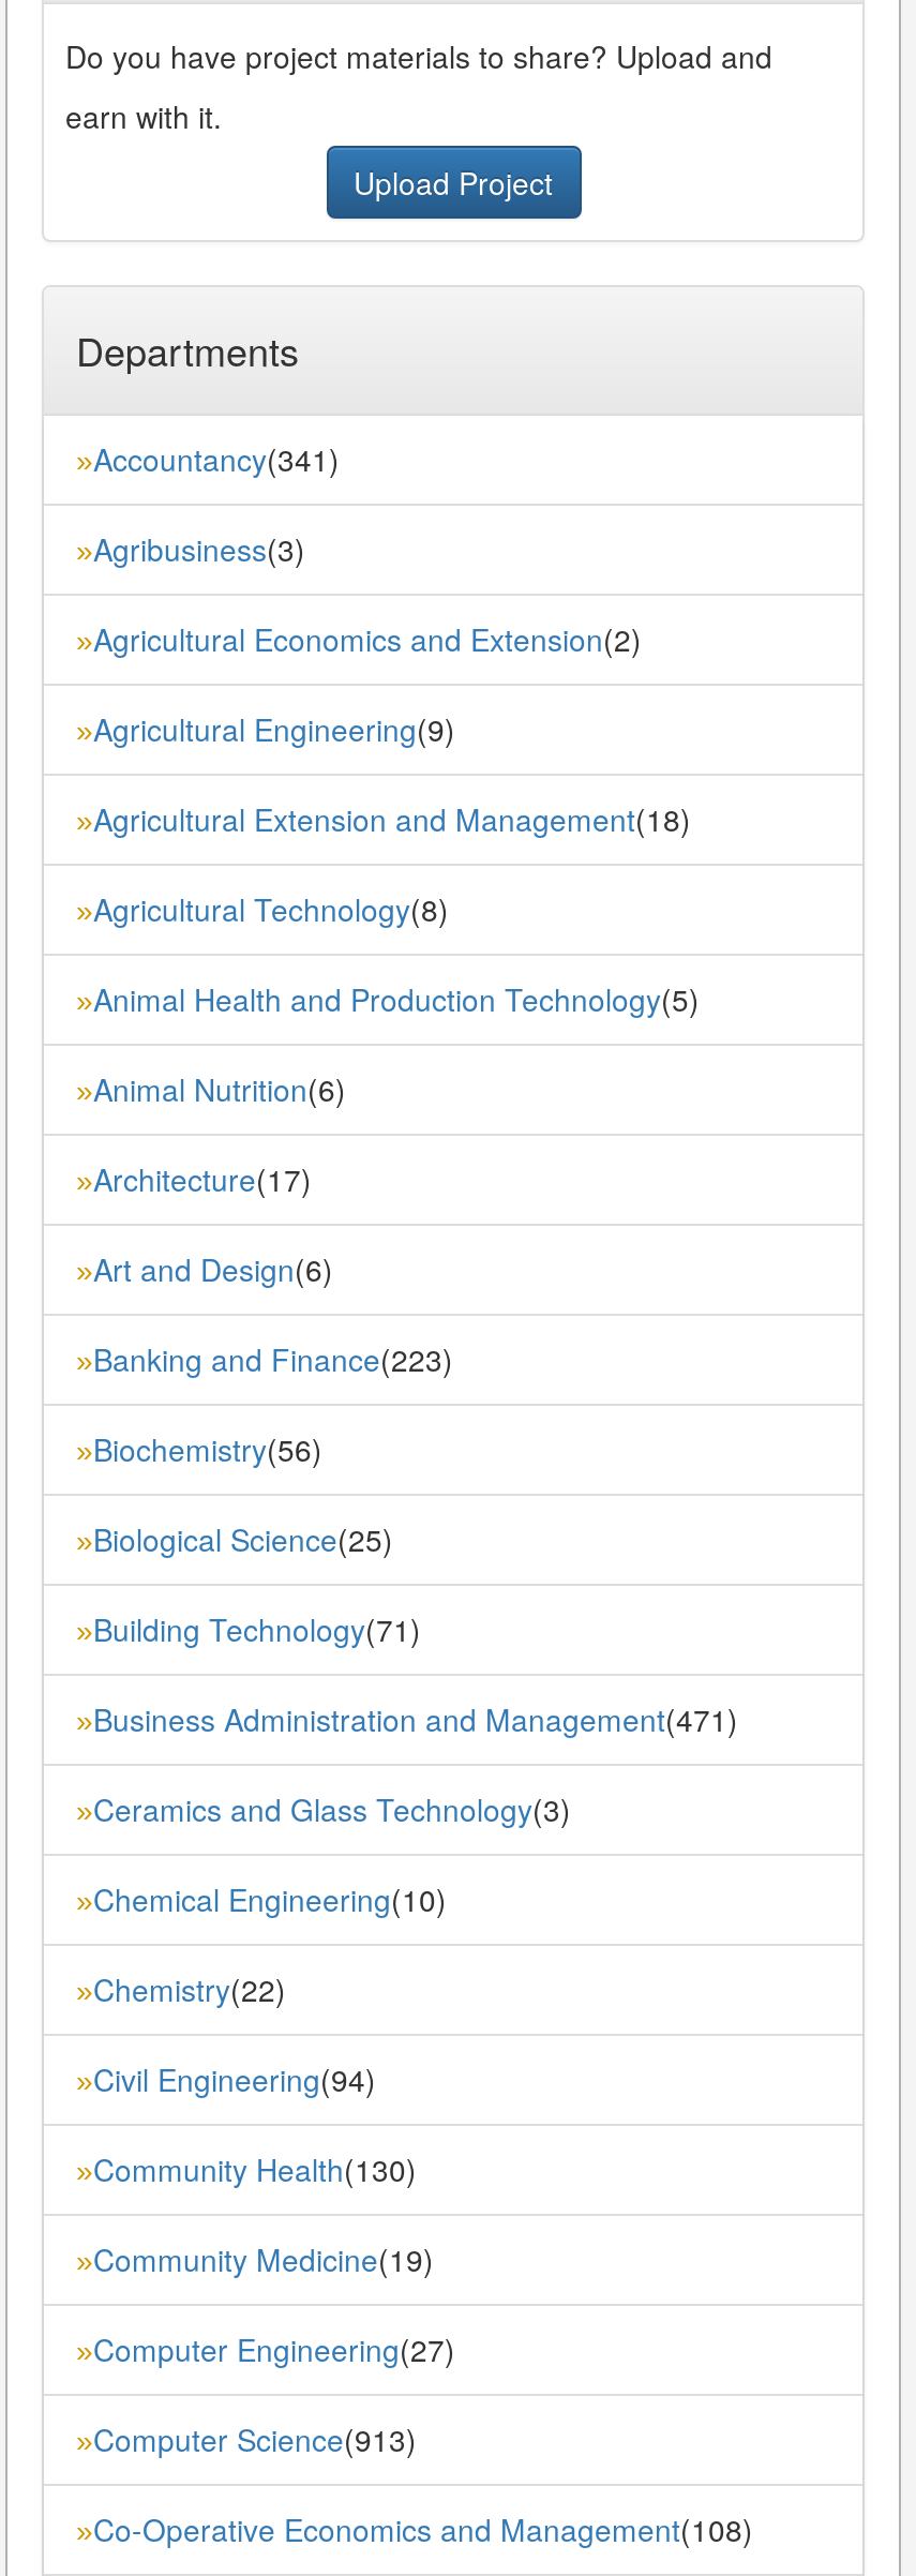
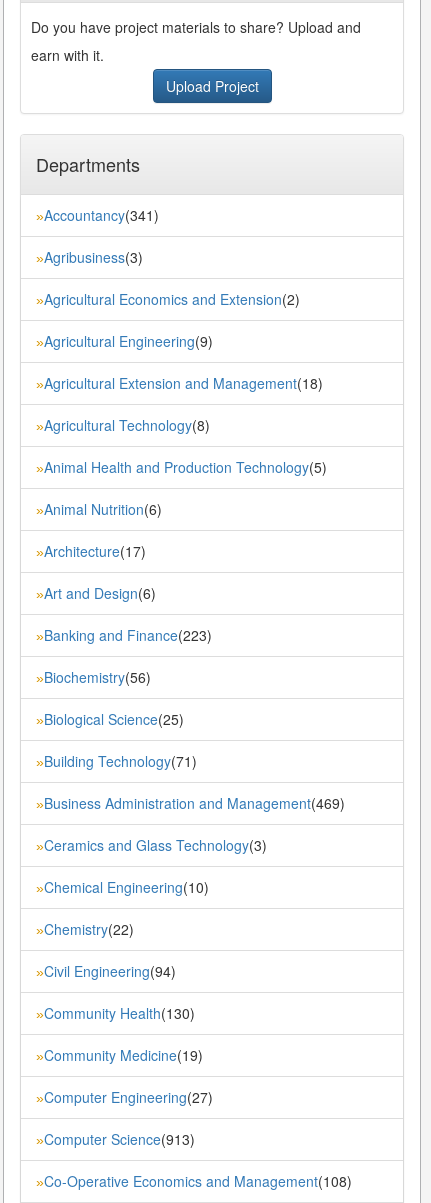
[76,1697,738,1740] »Business Administration and Management(471) -> [36,793,345,813] »Business Administration and Management(469)

